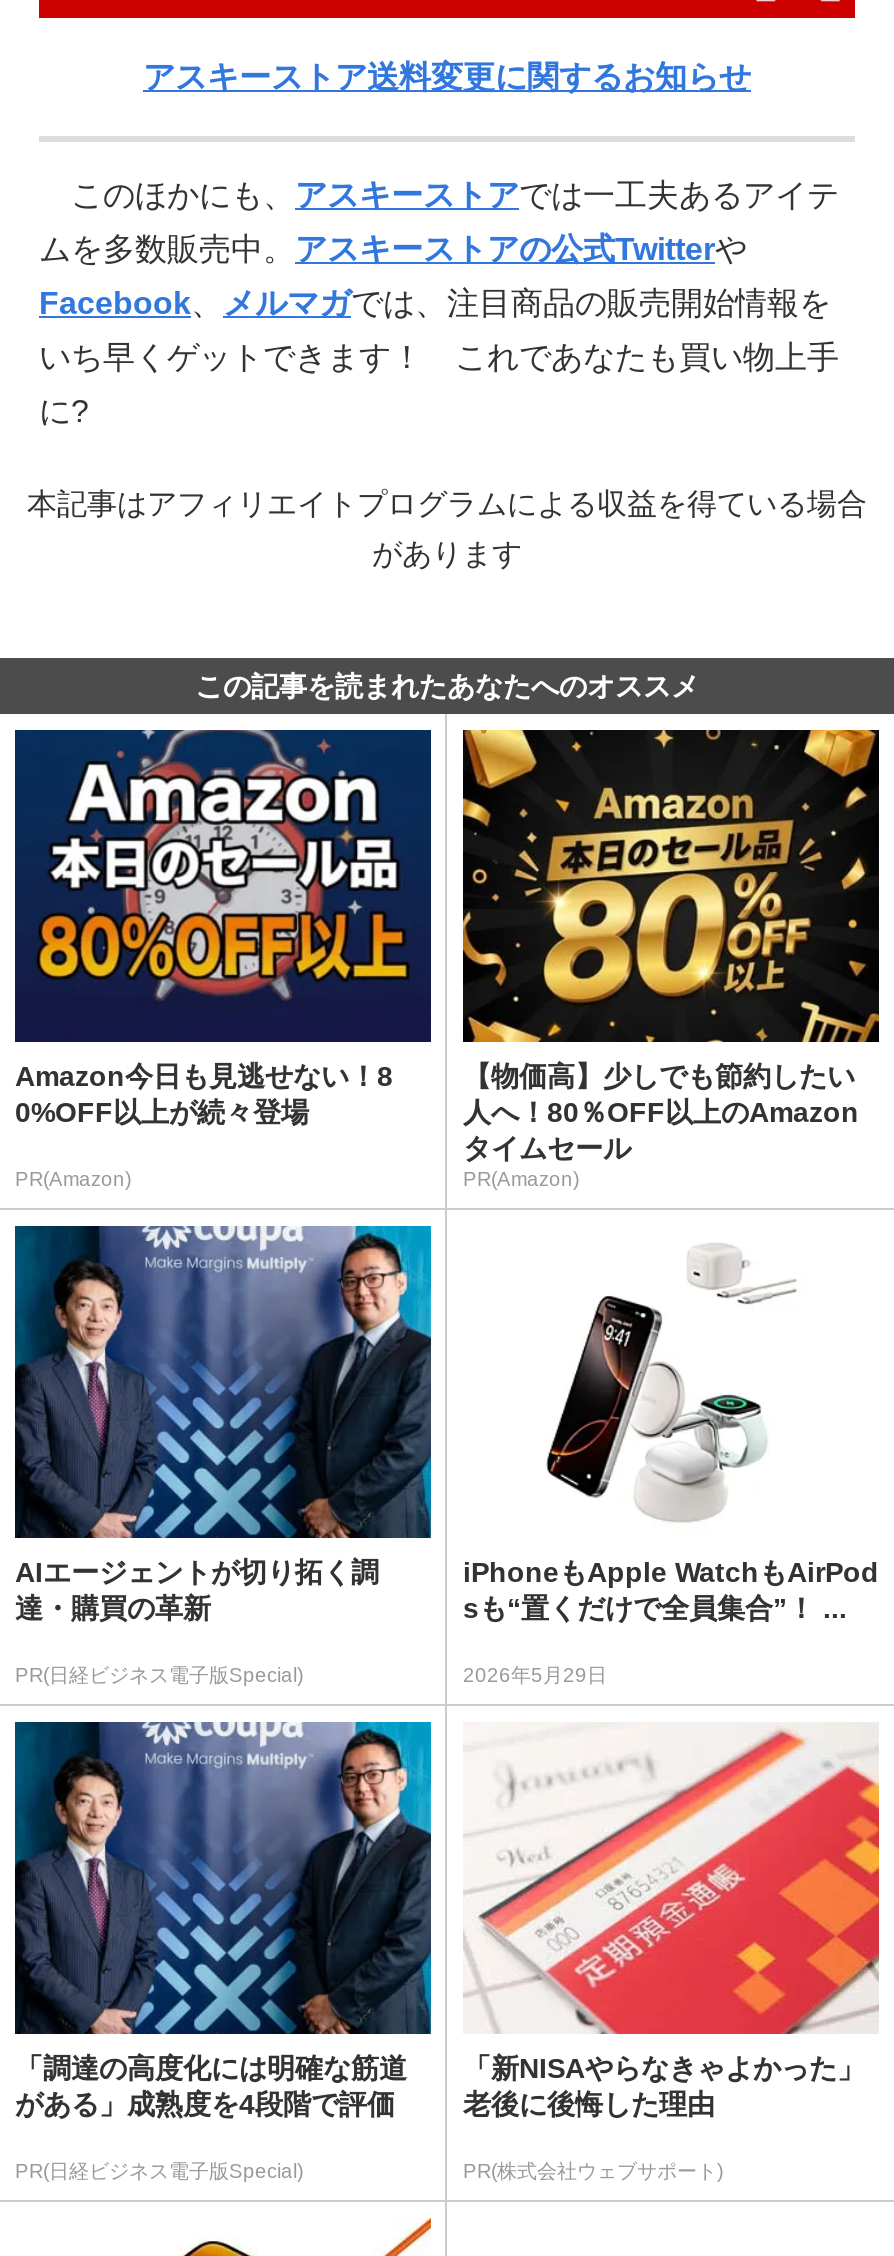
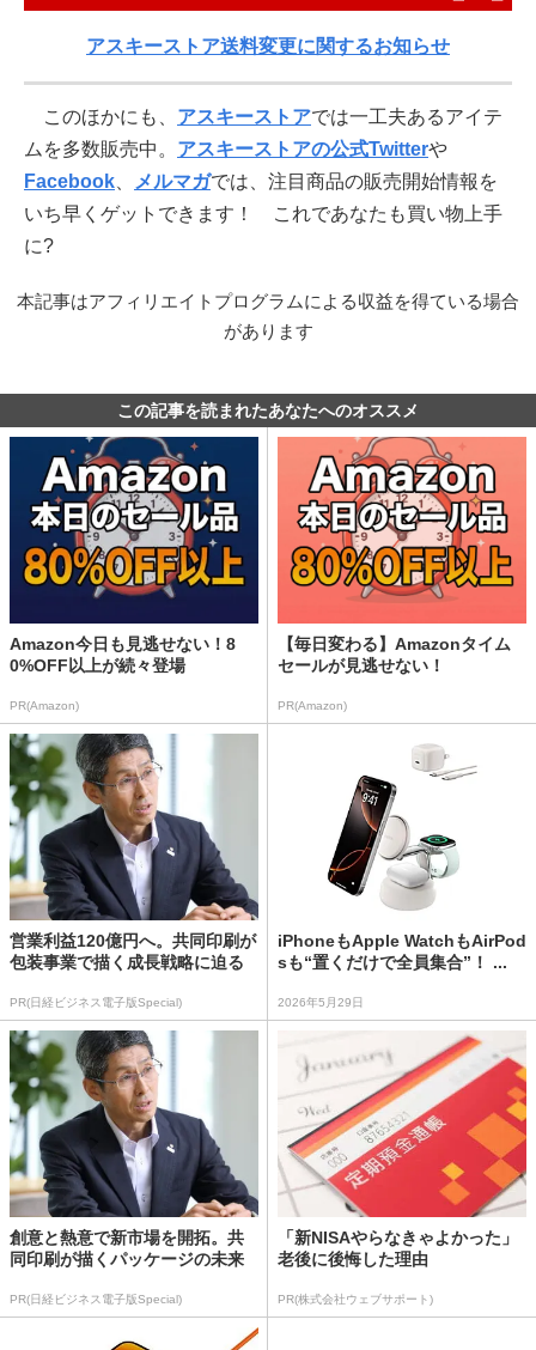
[461,728,881,1164] [image] | 【物価高】少しでも節約したい | 人へ！80％OFF以上のAmazon | タイムセール -> [276,436,528,675] [image] | 【毎日変わる】Amazonタイム | セールが見逃せない！
[13,1224,433,1624] [image] | AIエージェントが切り拓く調 | 達・購買の革新 -> [8,732,258,972] [image] | 営業利益120億円へ。共同印刷が | 包装事業で描く成長戦略に迫る
[13,1720,433,2120] [image] | 「調達の高度化には明確な筋道 | がある」成熟度を4段階で評価 -> [8,1029,258,1268] [image] | 創意と熱意で新市場を開拓。共 | 同印刷が描くパッケージの未来

